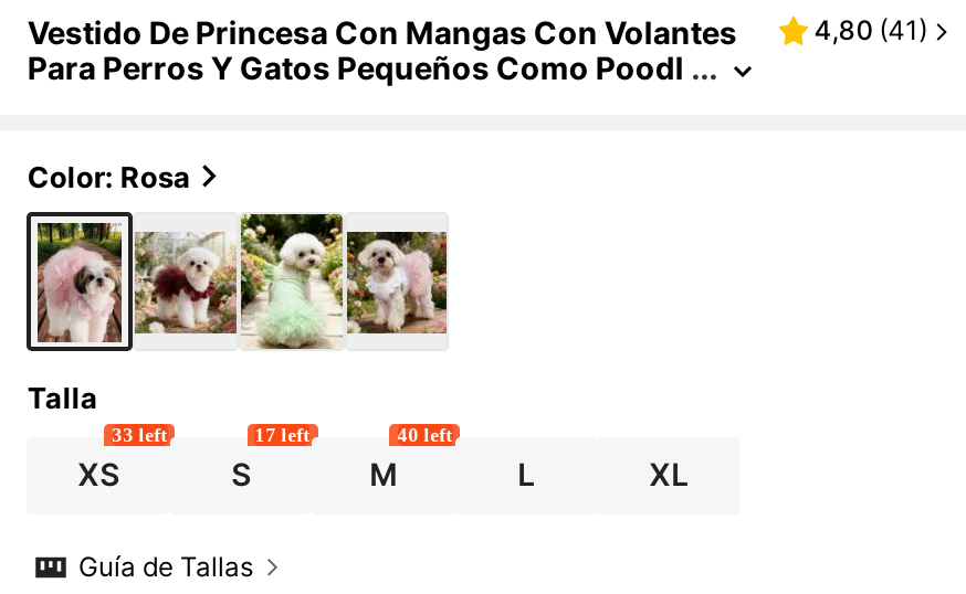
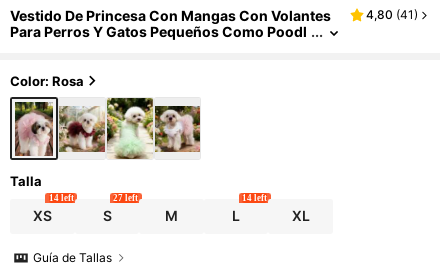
[112,424,167,446] 33 left -> [49,193,74,203] 14 left
[254,424,310,446] 17 left -> [113,193,138,203] 27 left
[397,424,452,446] 40 left -> none
none -> [242,193,267,203] 14 left

